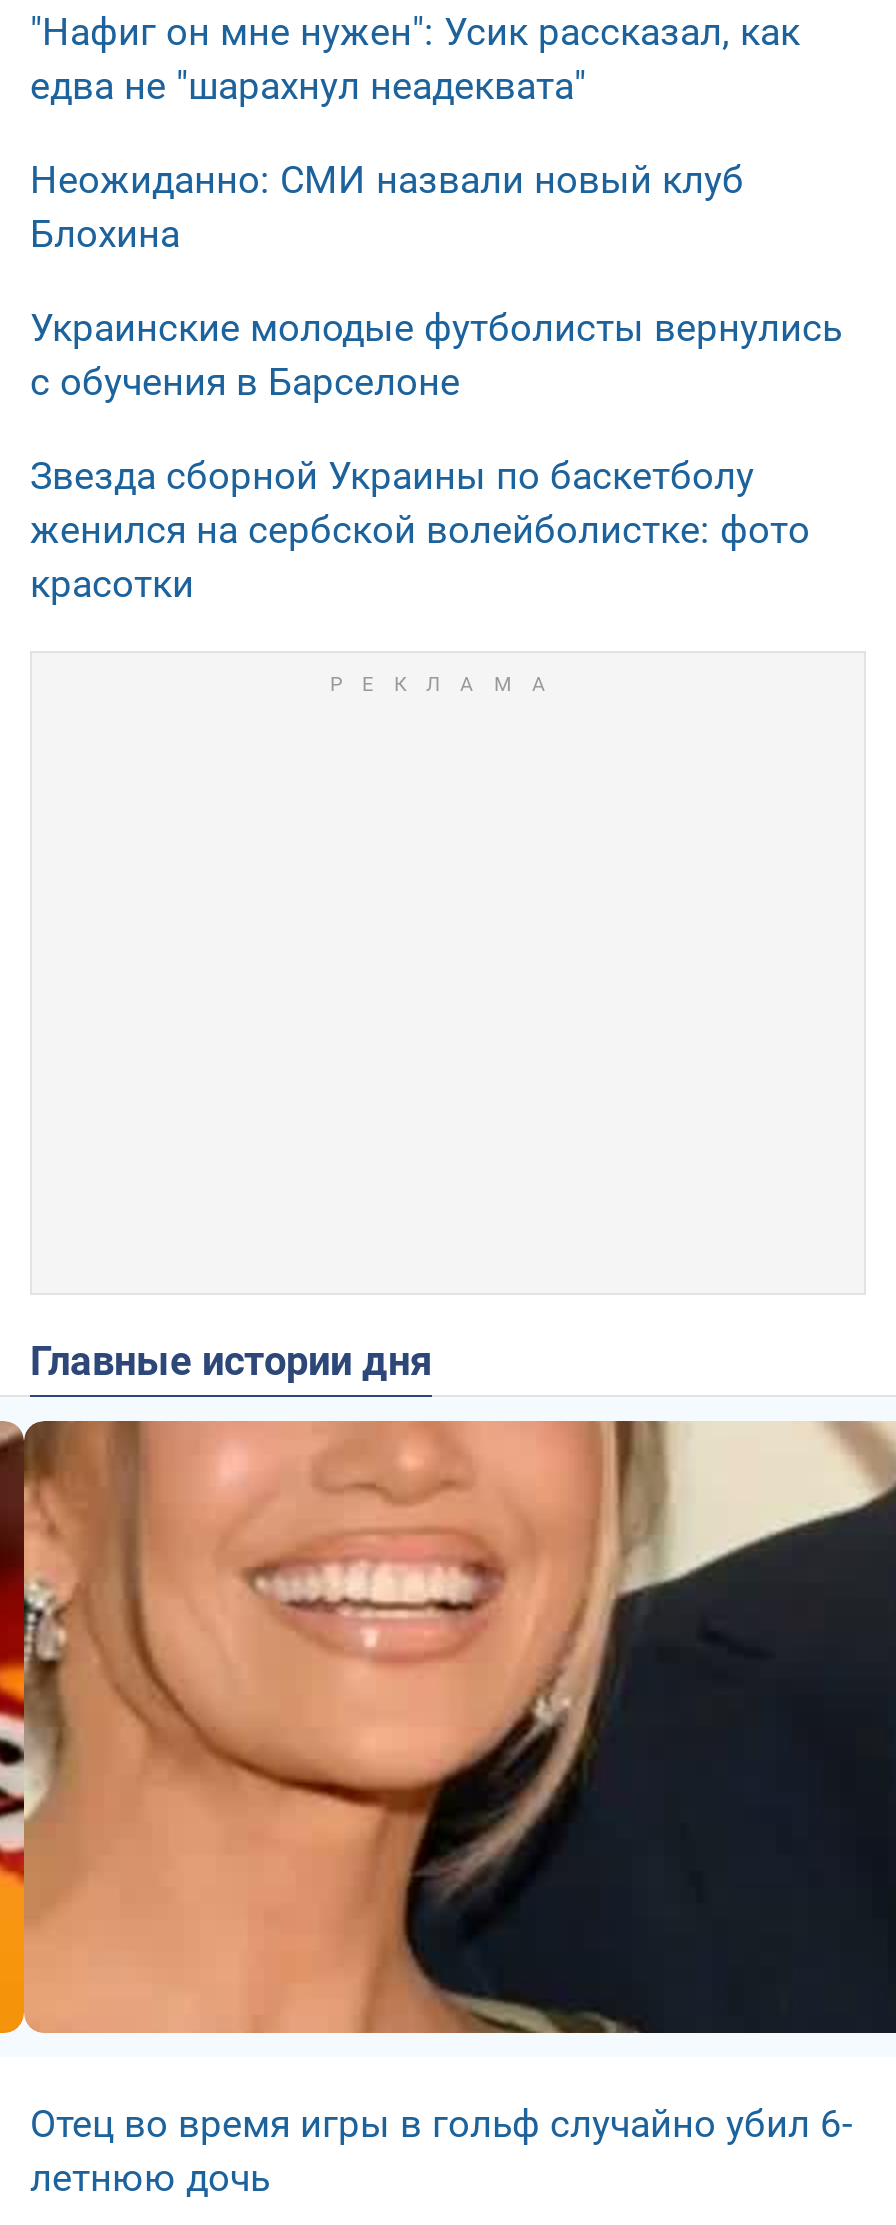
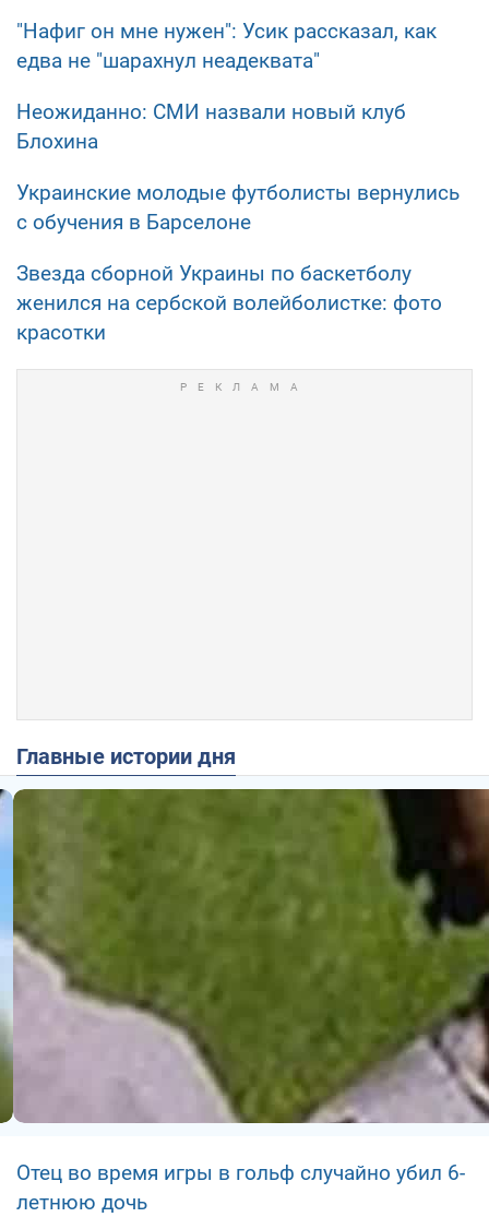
[6,1419,890,2035] [image] -> [3,788,486,1124] [image]

